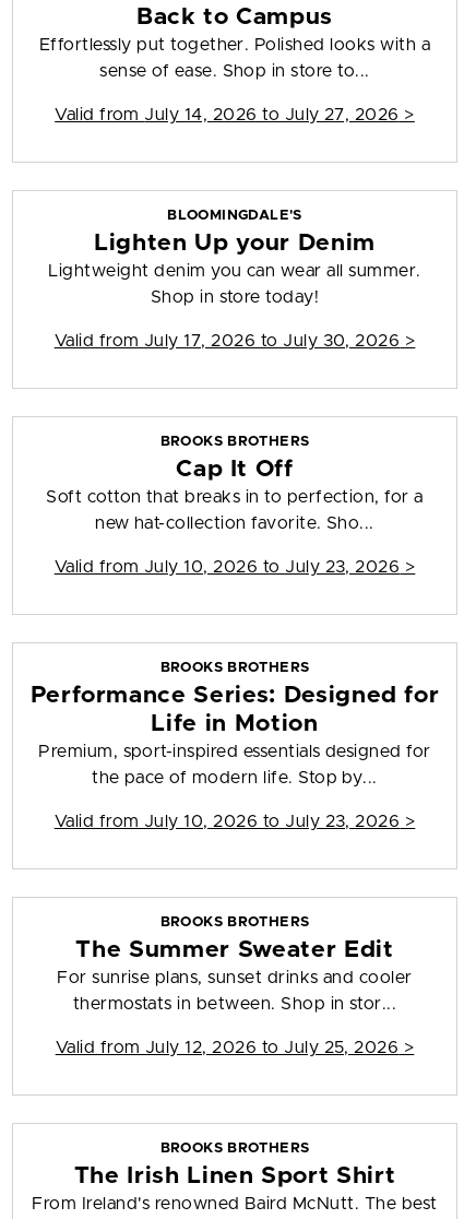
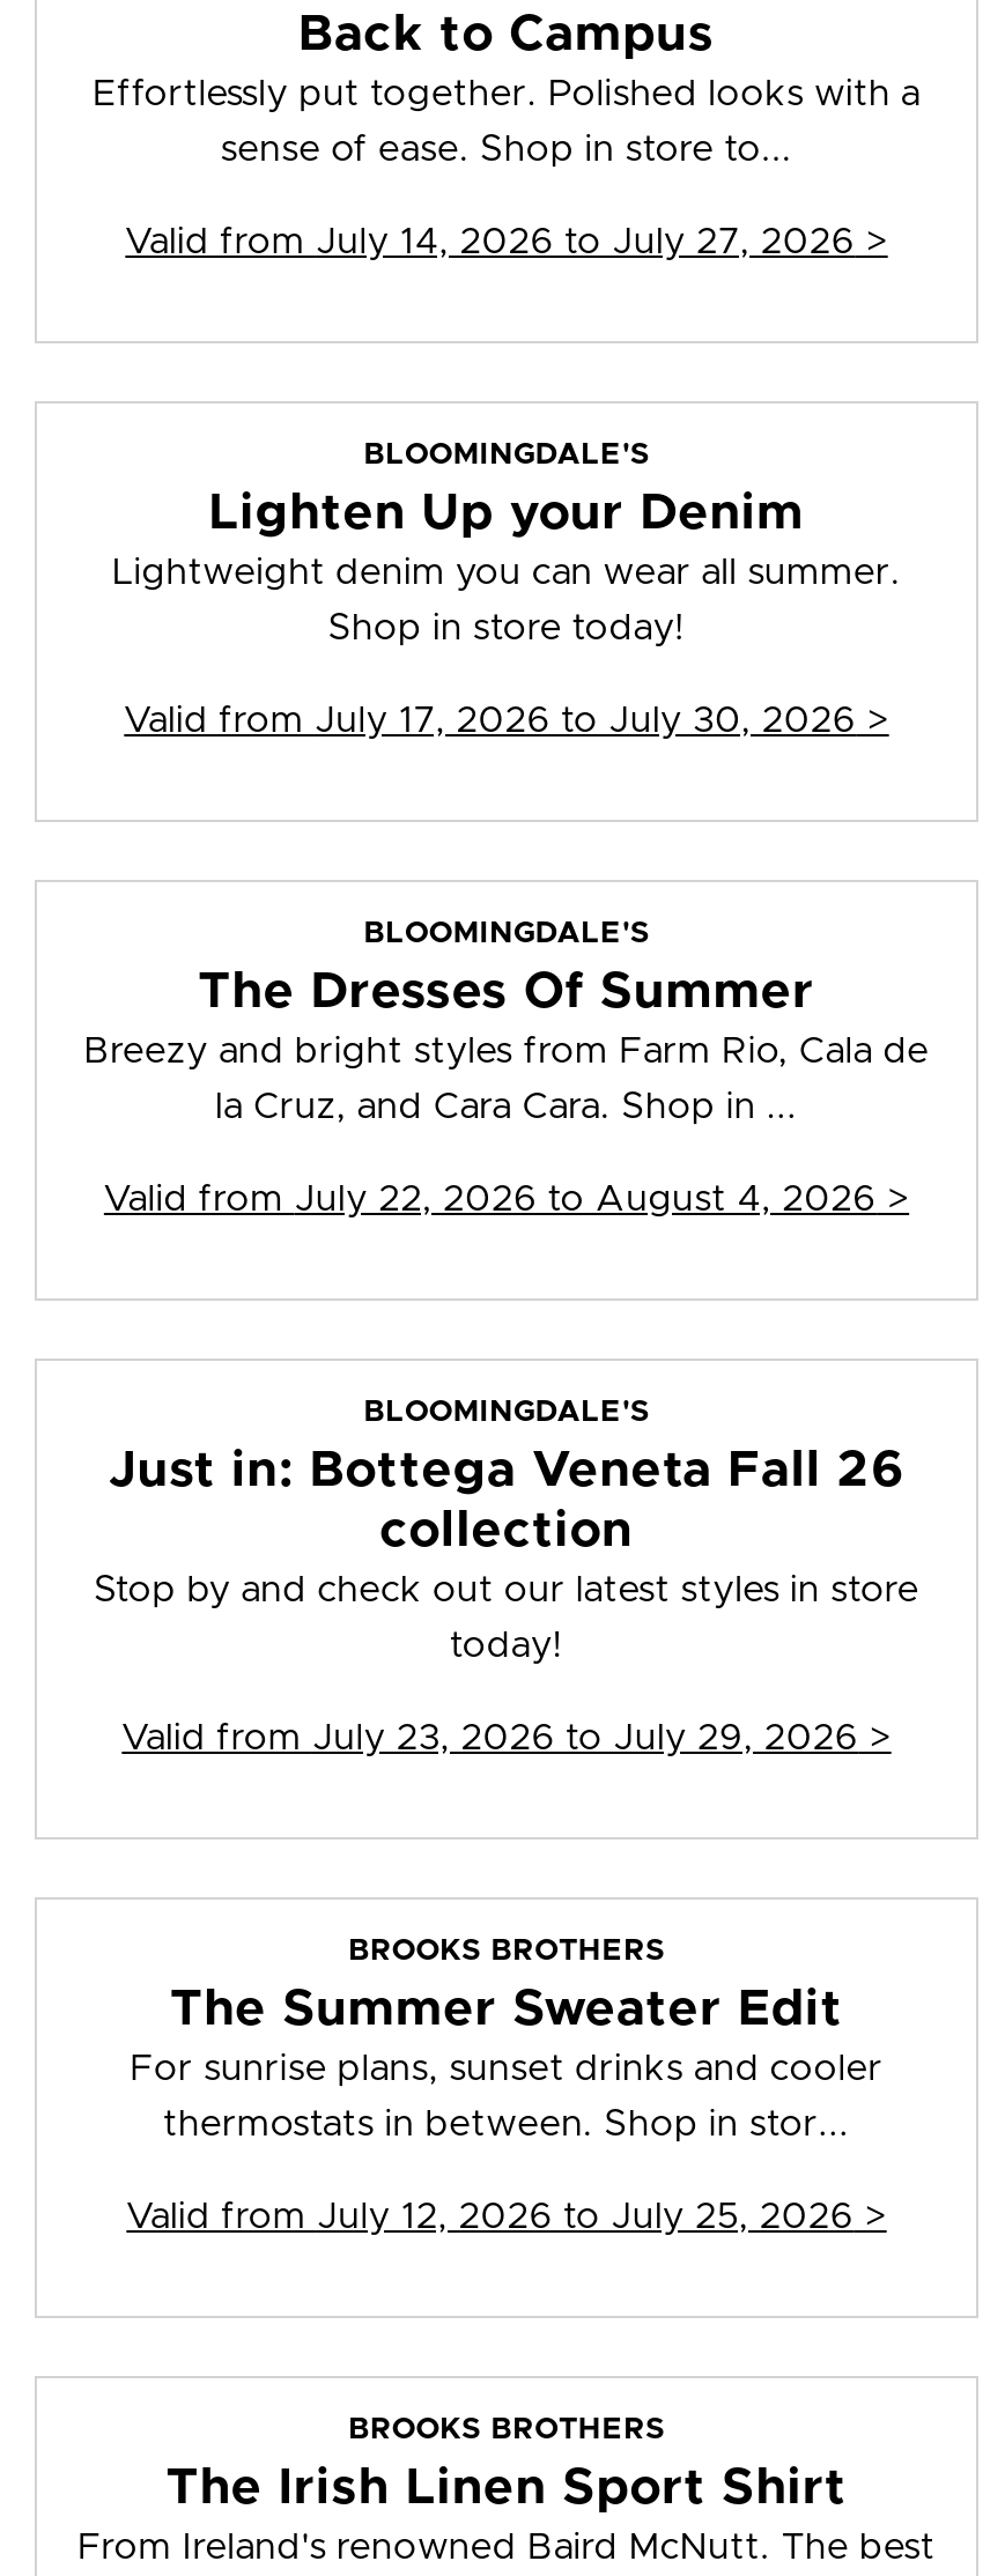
[46,435,423,506] BROOKS BROTHERS | Cap It Off | Soft cotton that breaks in to perfection, for a -> [84,920,929,1070] BLOOMINGDALE'S | The Dresses Of Summer | Breezy and bright styles from Farm Rio, Cala de
[95,515,374,532] new hat-collection favorite. Sho... -> [215,1088,798,1125] la Cruz, and Cara Cara. Shop in ...
[54,558,415,576] Valid from July 10, 2026 to July 23, 2026 > -> [104,1181,909,1218] Valid from July 22, 2026 to August 4, 2026 >
[30,661,439,760] BROOKS BROTHERS | Performance Series: Designed for | Life in Motion | Premium, sport-inspired essentials designed for -> [94,1398,919,1609] BLOOMINGDALE'S | Just in: Bottega Veneta Fall 26 | collection | Stop by and check out our latest styles in store
[92,769,378,787] the pace of modern life. Stop by... -> [450,1627,563,1664] today!
[54,813,415,830] Valid from July 10, 2026 to July 23, 2026 > -> [122,1720,891,1757] Valid from July 23, 2026 to July 29, 2026 >

